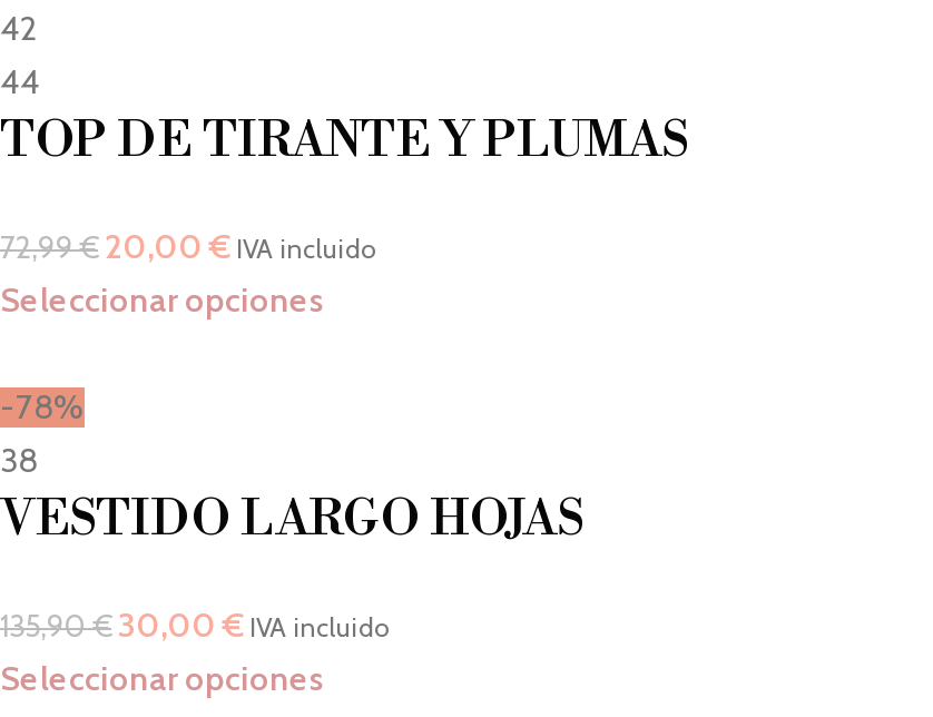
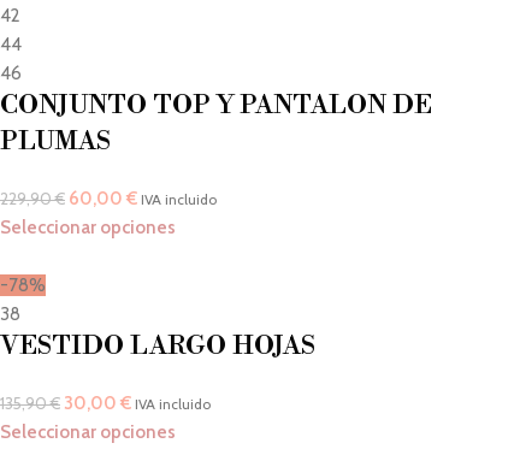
[0,112,688,172] TOP DE TIRANTE Y PLUMAS -> [0,63,432,158] 46 | CONJUNTO TOP Y PANTALON DE | PLUMAS
[0,228,376,268] 72,99€ 20,00 € IVA incluido -> [0,188,217,210] 229,90€ 60,00 € IVA incluido

